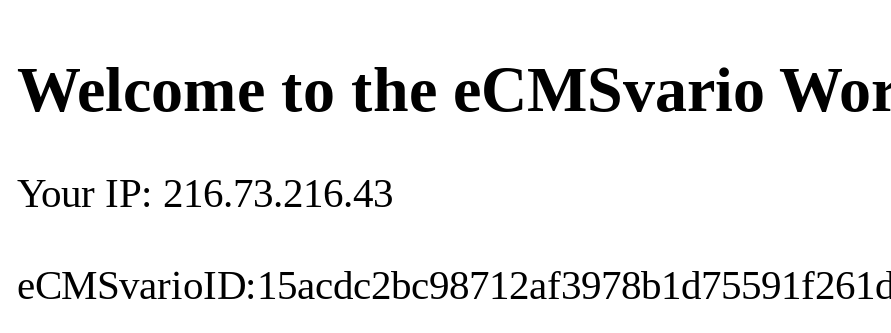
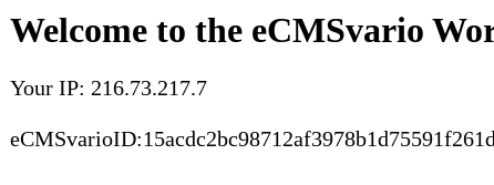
[17,171,393,215] Your IP: 216.73.216.43 -> [10,75,207,100] Your IP: 216.73.217.7

